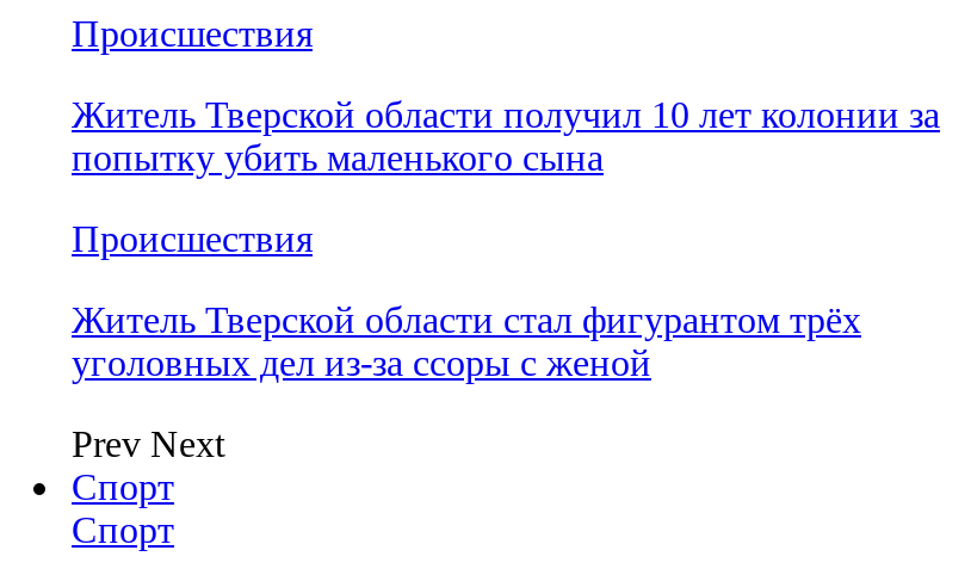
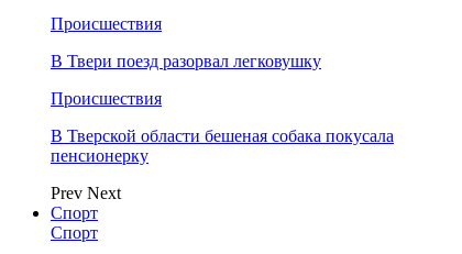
[72,94,940,178] Житель Тверской области получил 10 лет колонии за | попытку убить маленького сына -> [51,52,321,70] В Твери поезд разорвал легковушку
[72,299,861,383] Житель Тверской области стал фигурантом трёх | уголовных дел из-за ссоры с женой -> [51,126,394,165] В Тверской области бешеная собака покусала | пенсионерку

